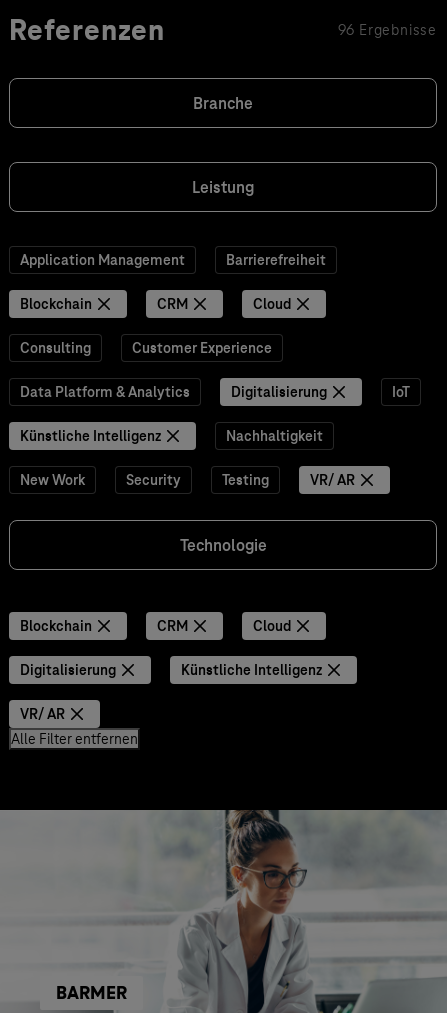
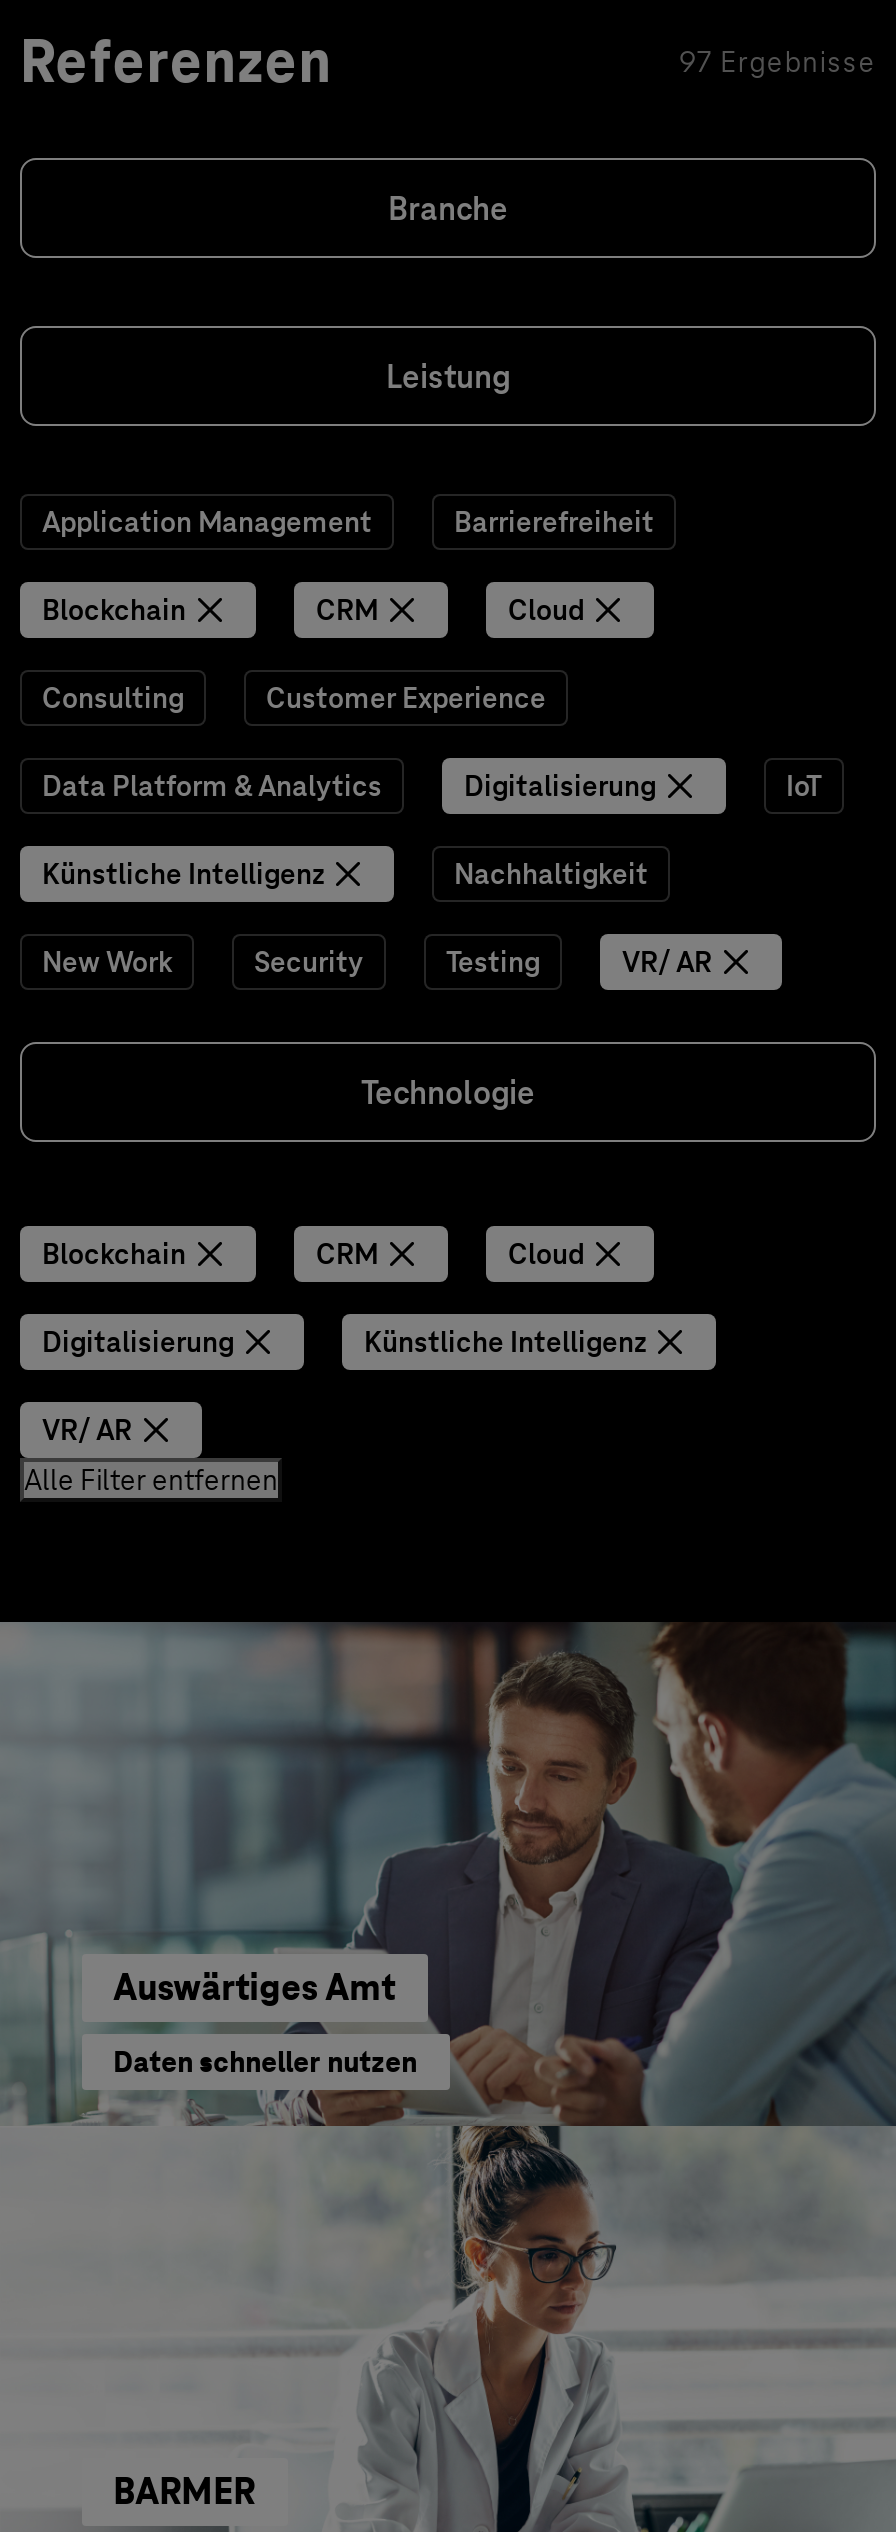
[338,21,437,39] 96 Ergebnisse -> [679,44,876,80] 97 Ergebnisse
none -> [6,1620,890,2128] [image] | Auswärtiges Amt | Daten schneller nutzen

